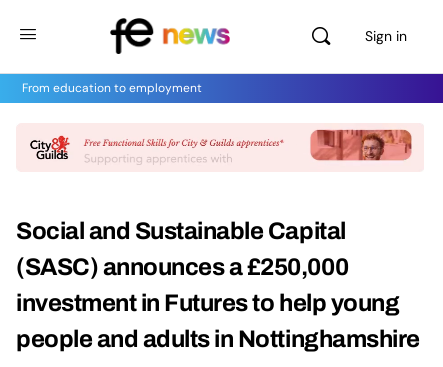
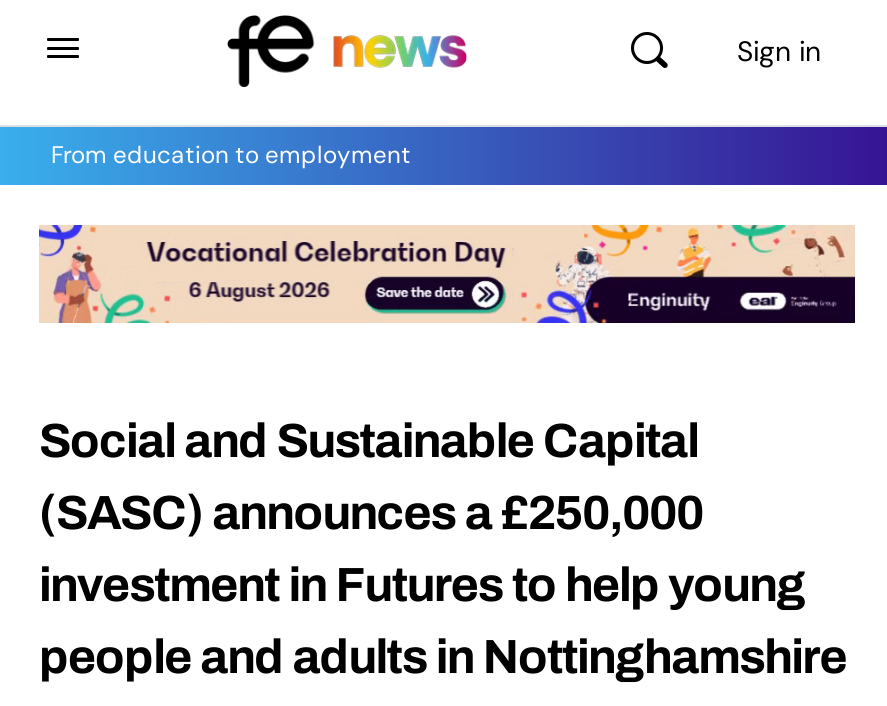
[16,123,424,172] [image] -> [37,223,857,325] [image]

